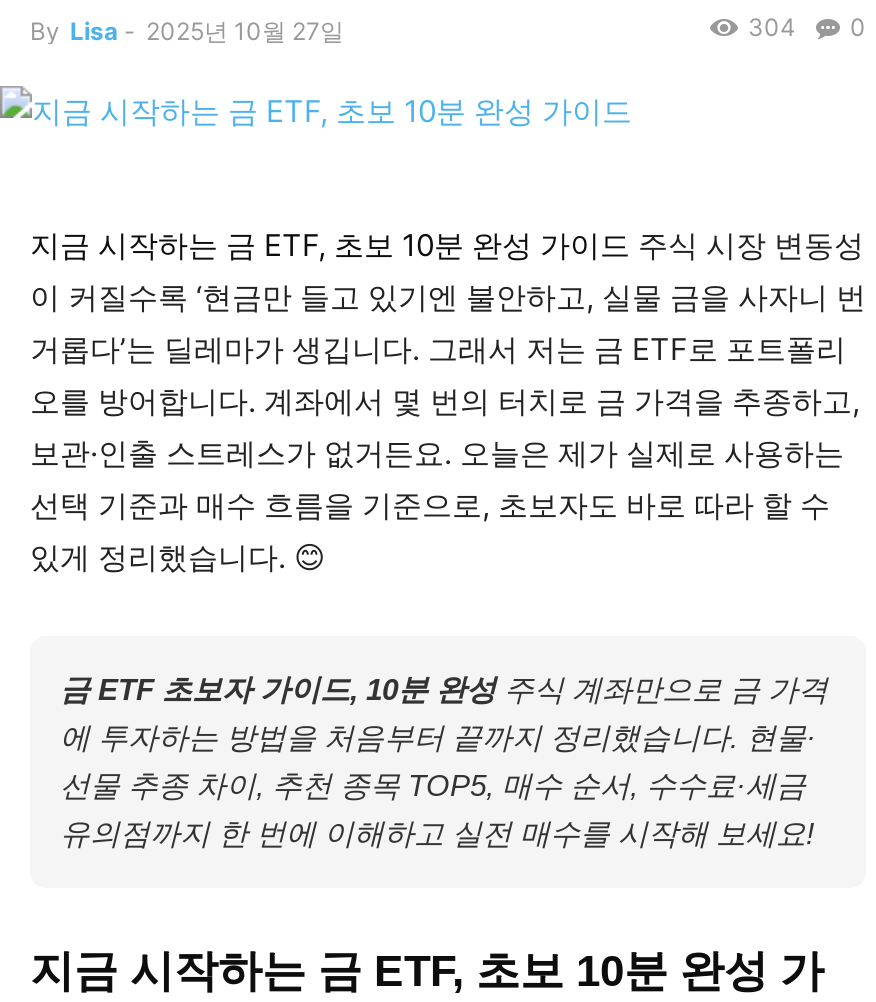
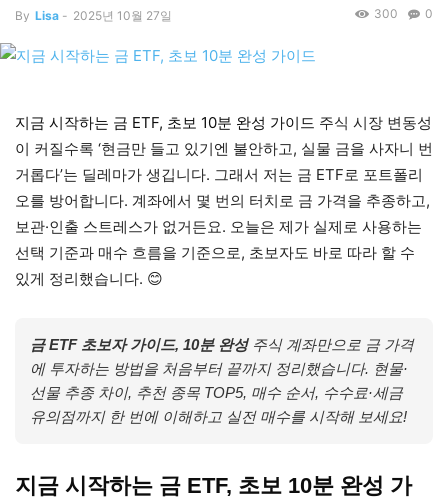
[748,12,866,42] 304 0 -> [374,6,433,21] 300 0

